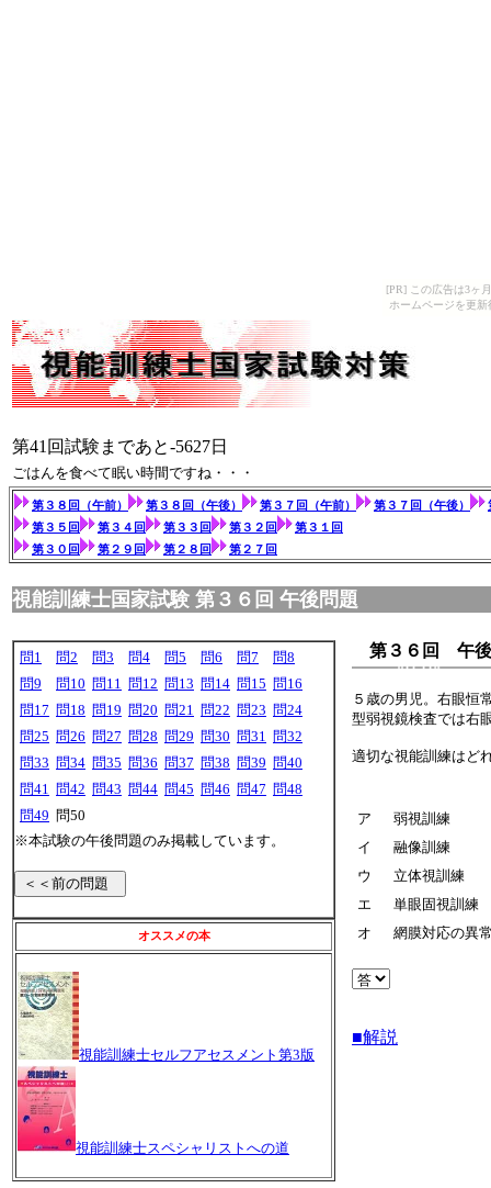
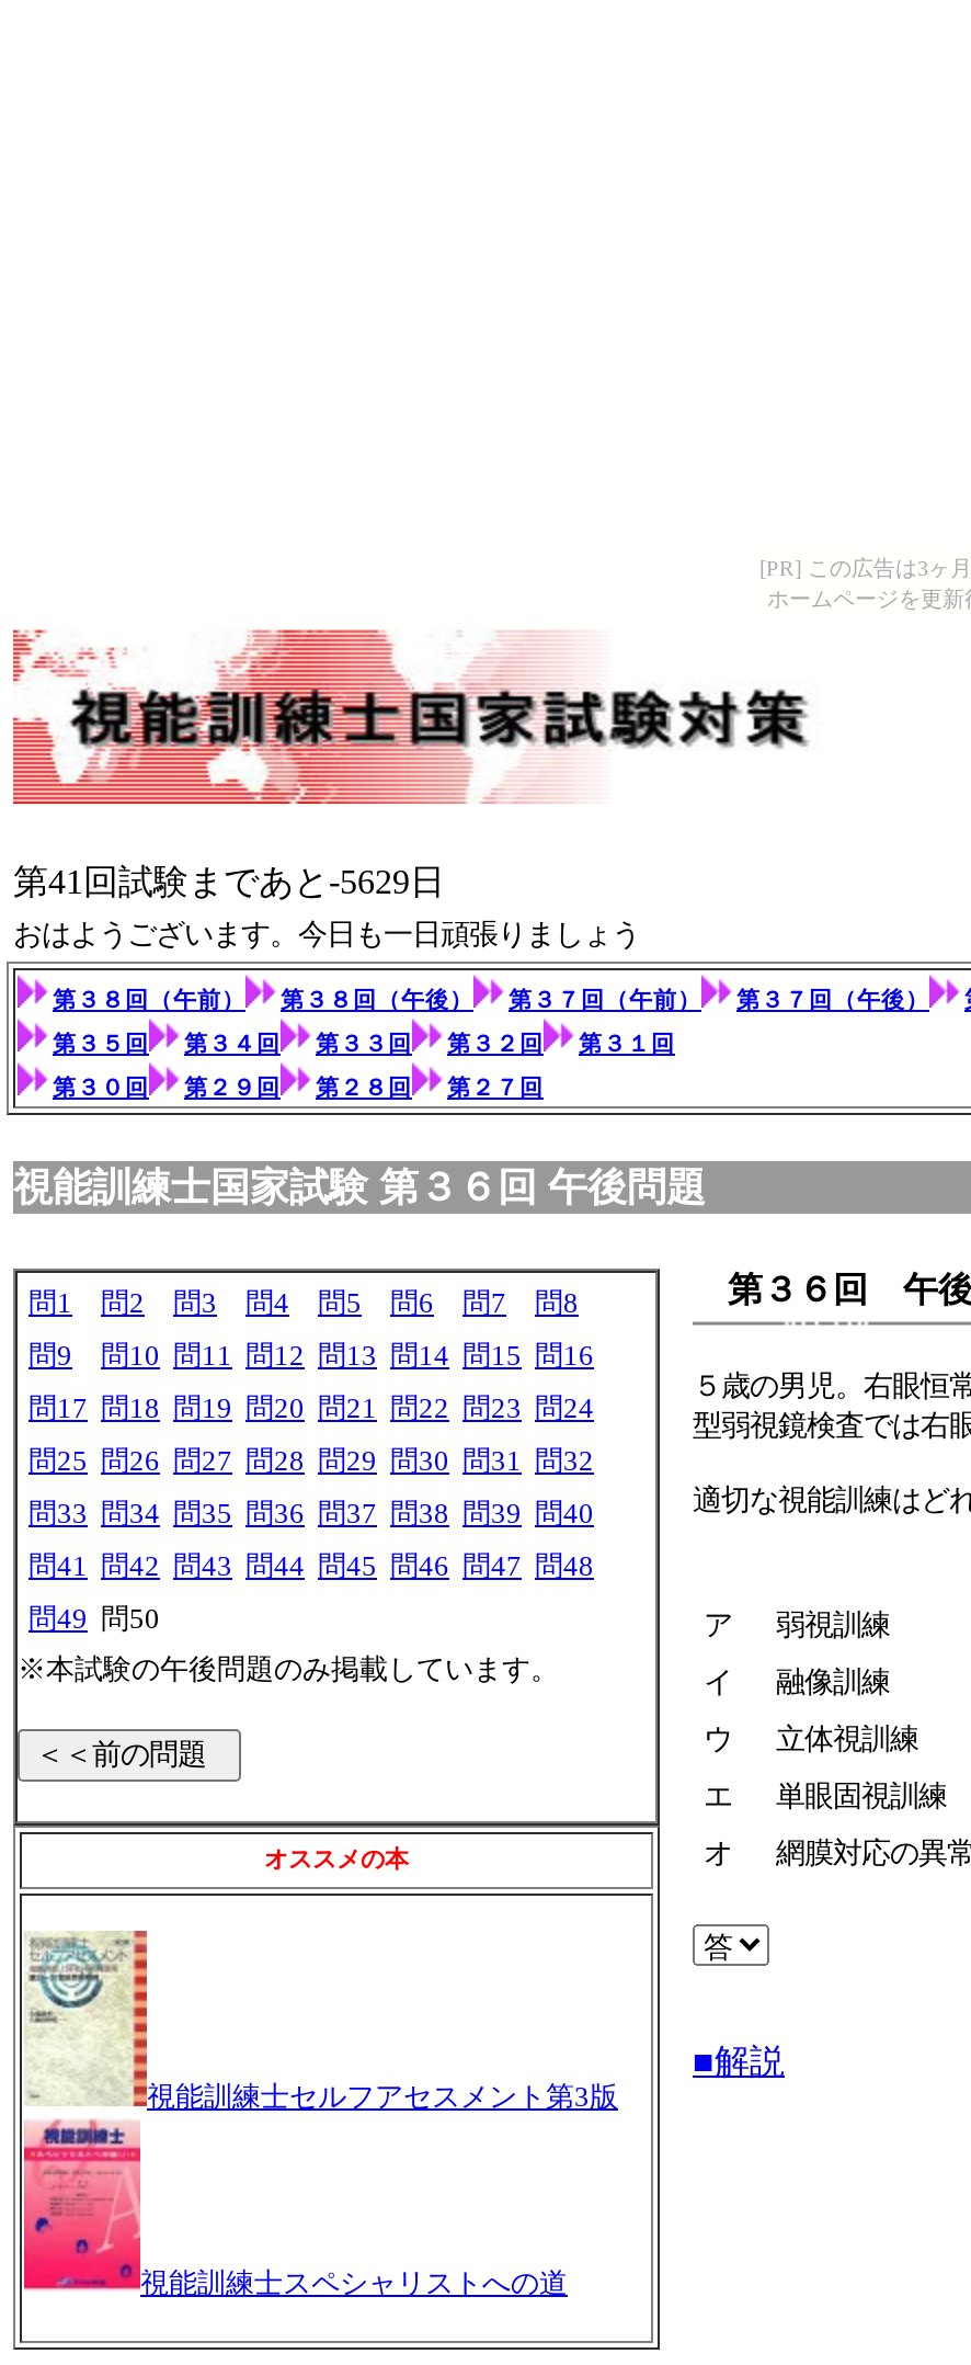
[12,437,228,456] 第41回試験まであと-5627日 -> [13,863,445,900] 第41回試験まであと-5629日
[12,464,254,481] ごはんを食べて眠い時間ですね・・・ -> [13,918,640,951] おはようございます。今日も一日頑張りましょう

